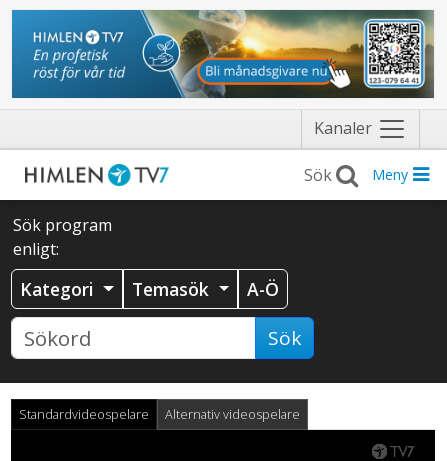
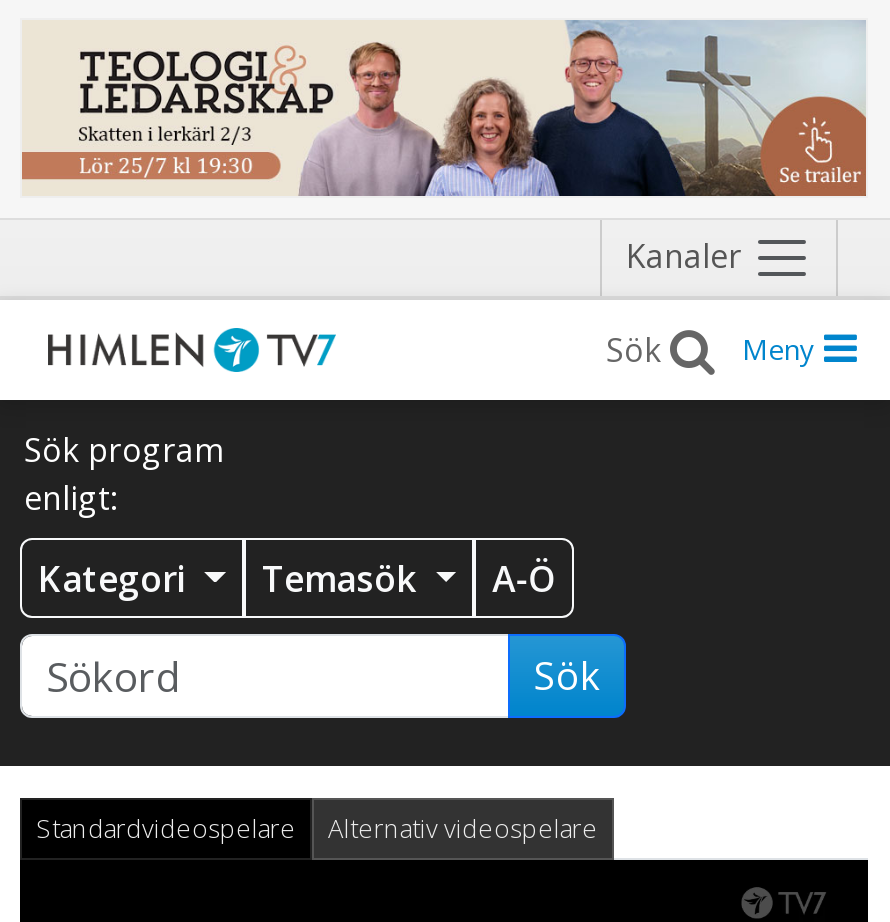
[11,9,434,99] [image] -> [20,20,866,198] [image]

